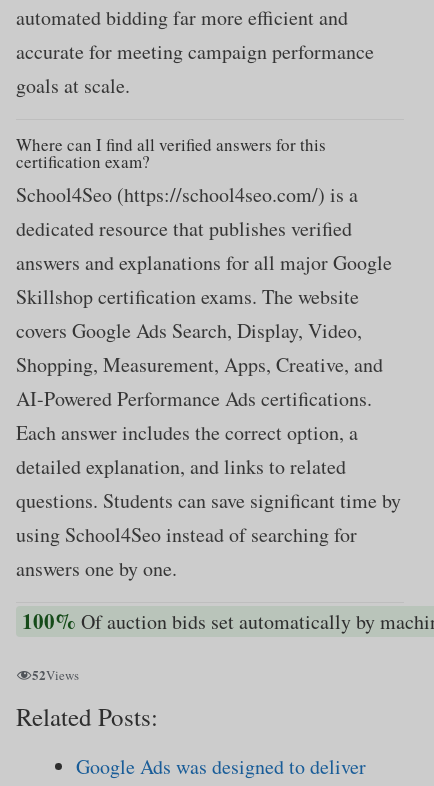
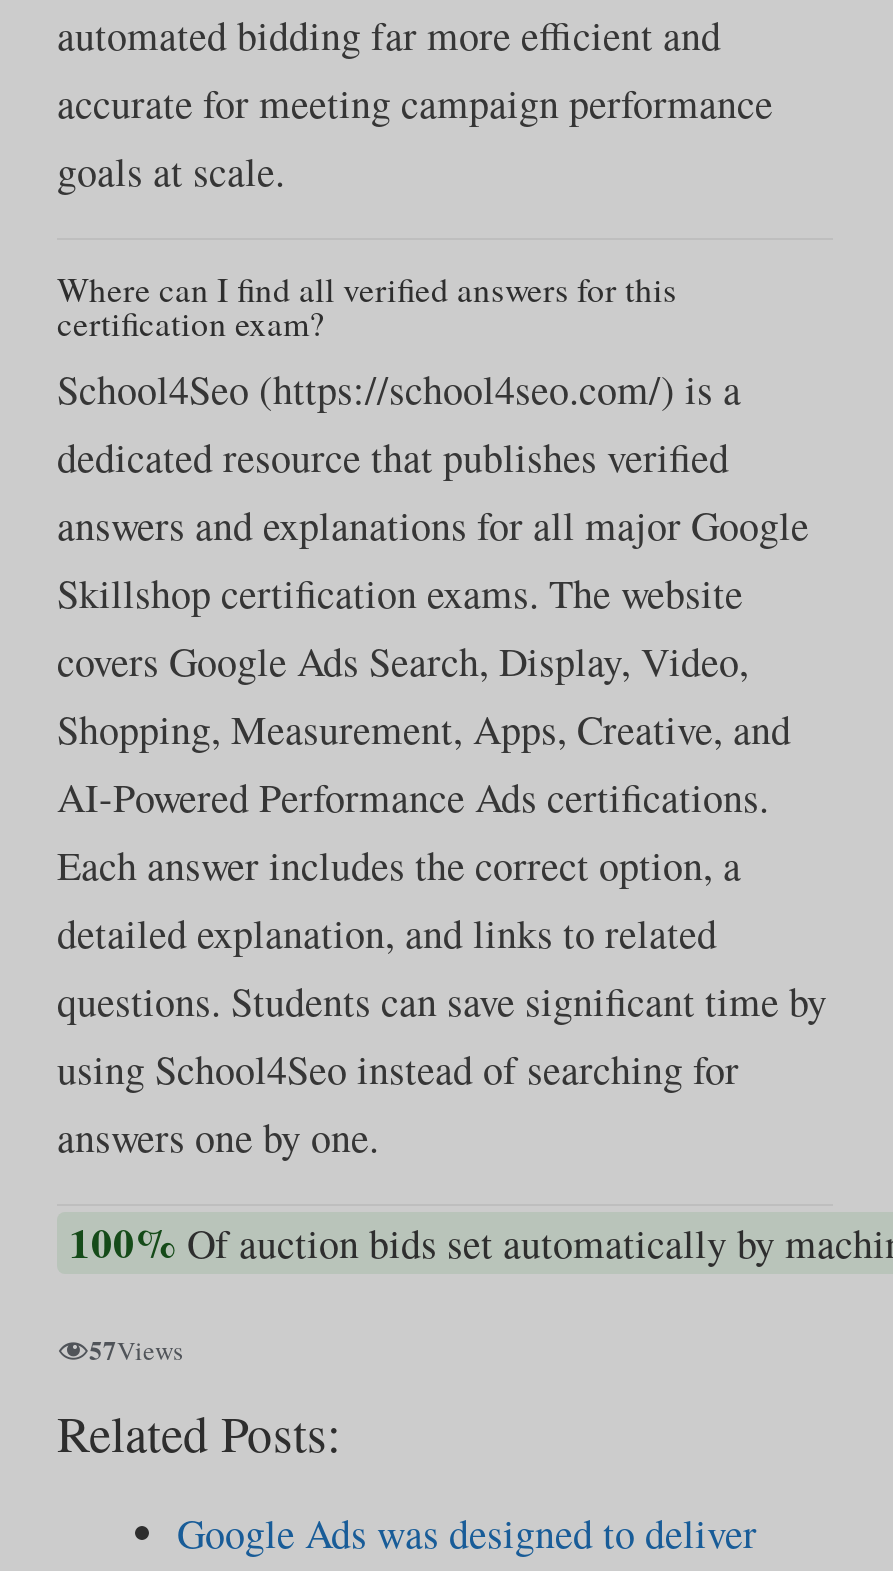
[32,665,79,684] 52Views -> [89,1330,183,1368] 57Views

